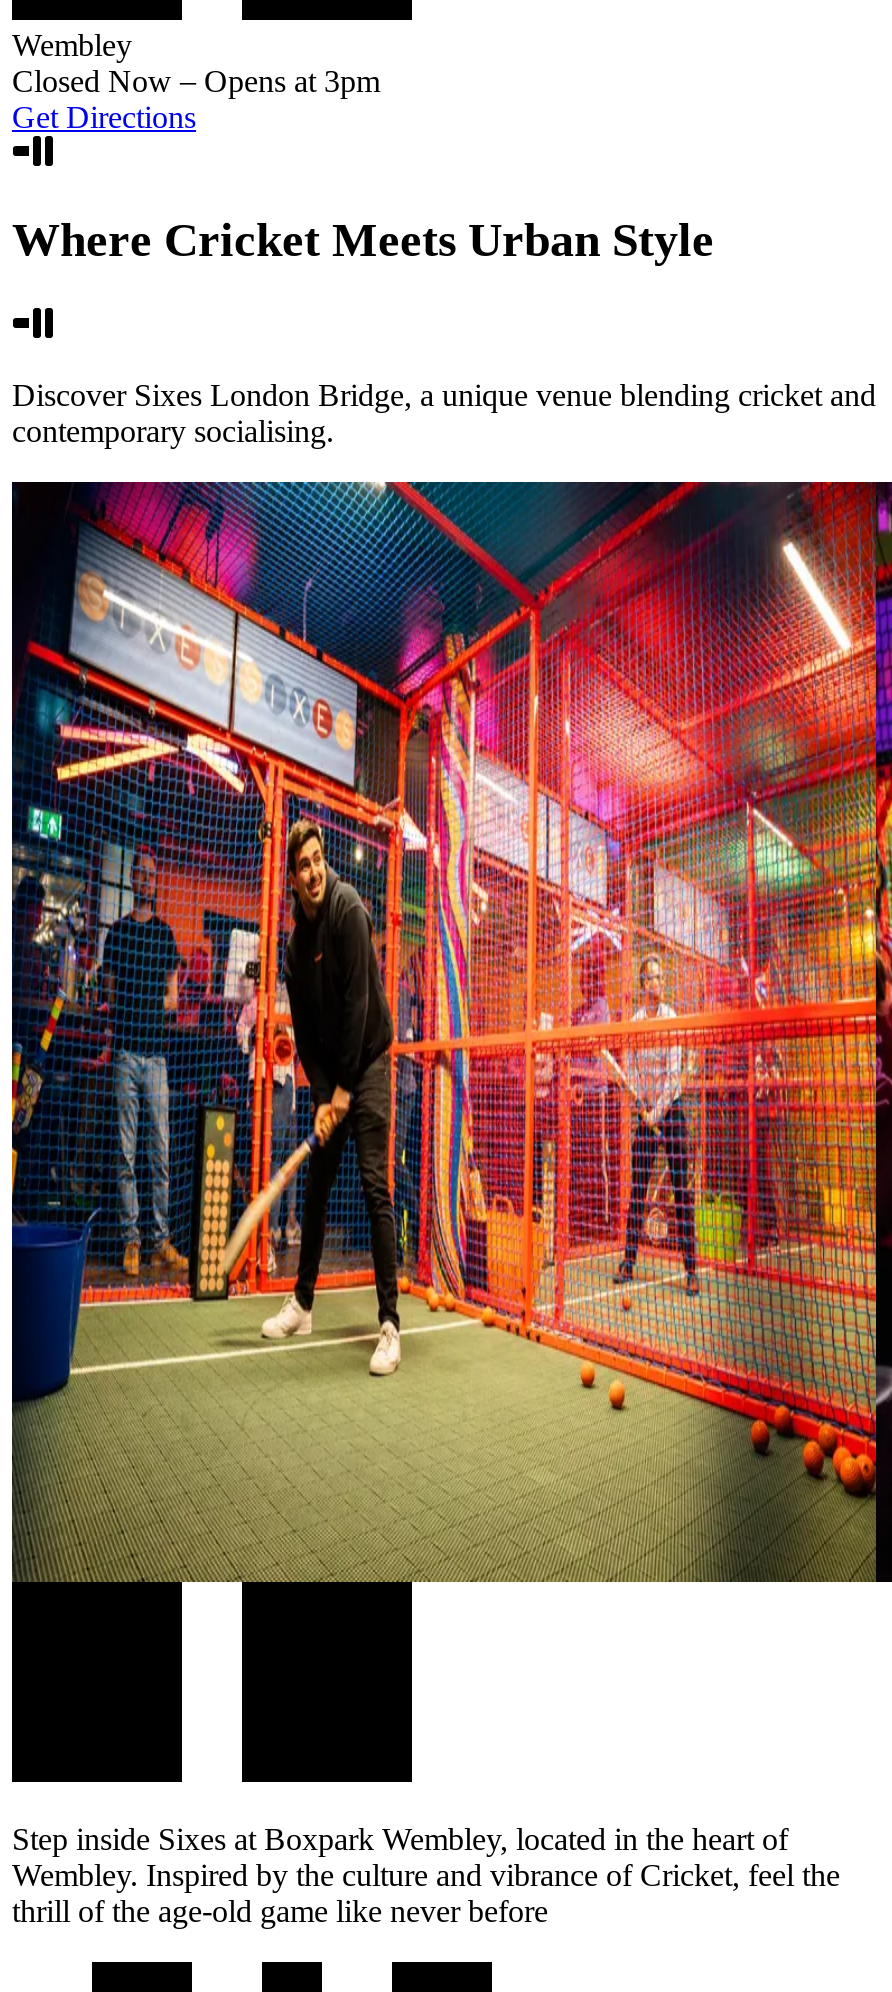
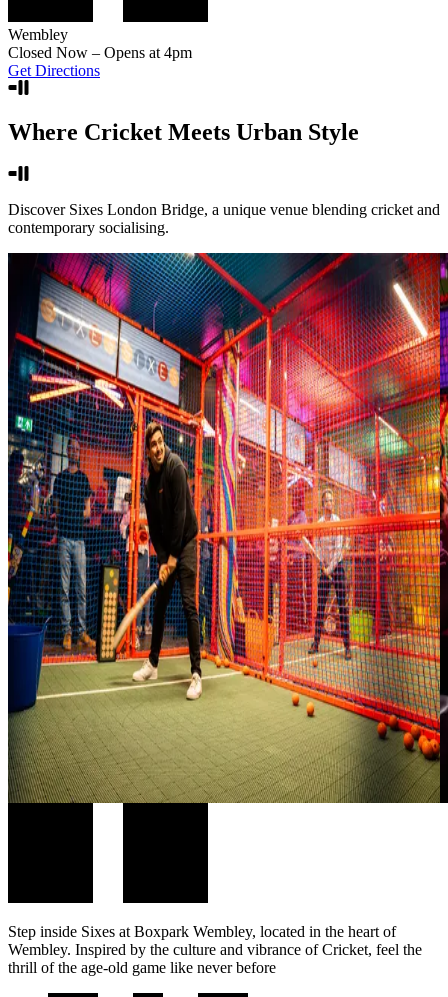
[12,64,380,98] Closed Now – Opens at 3pm -> [8,44,192,61] Closed Now – Opens at 4pm

